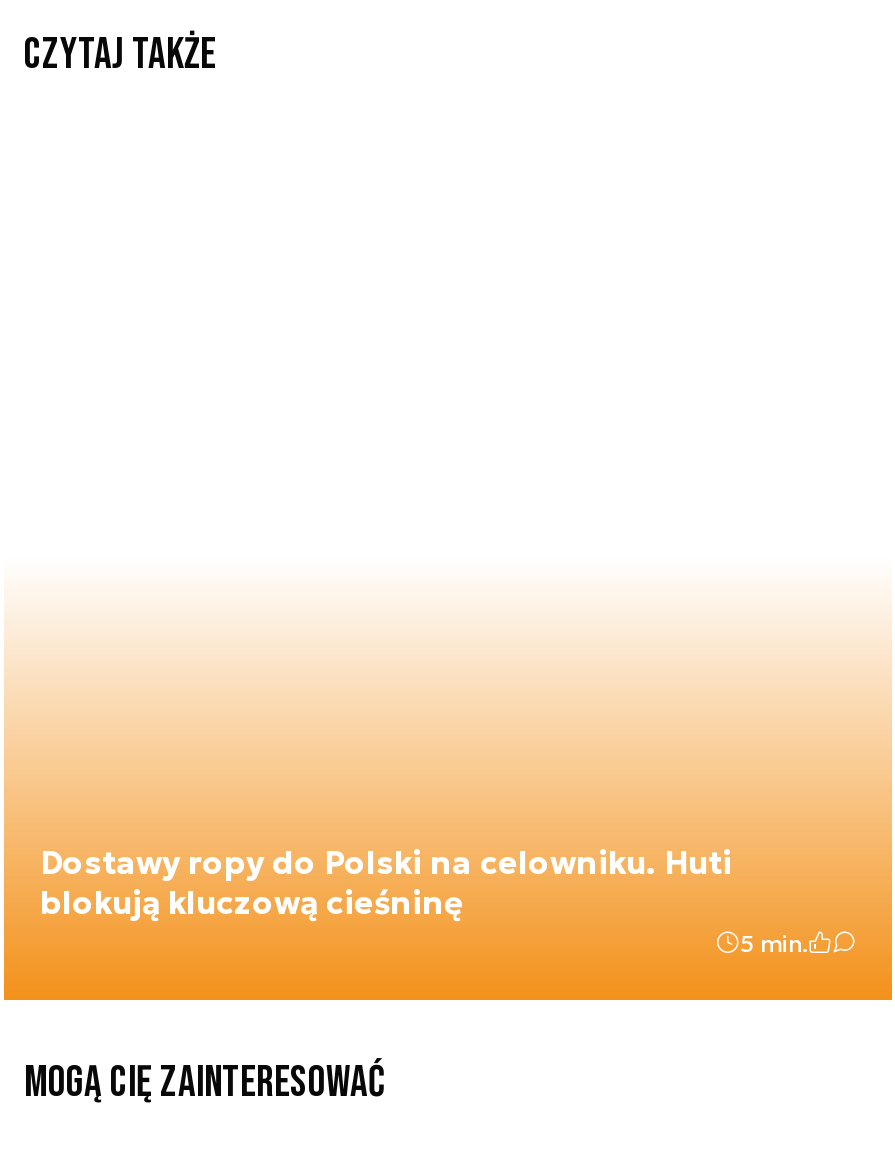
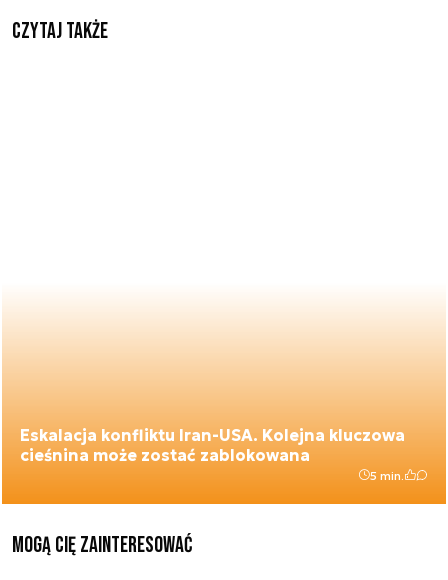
[40,842,732,922] Dostawy ropy do Polski na celowniku. Huti | blokują kluczową cieśninę -> [20,425,405,465] Eskalacja konfliktu Iran-USA. Kolejna kluczowa | cieśnina może zostać zablokowana

